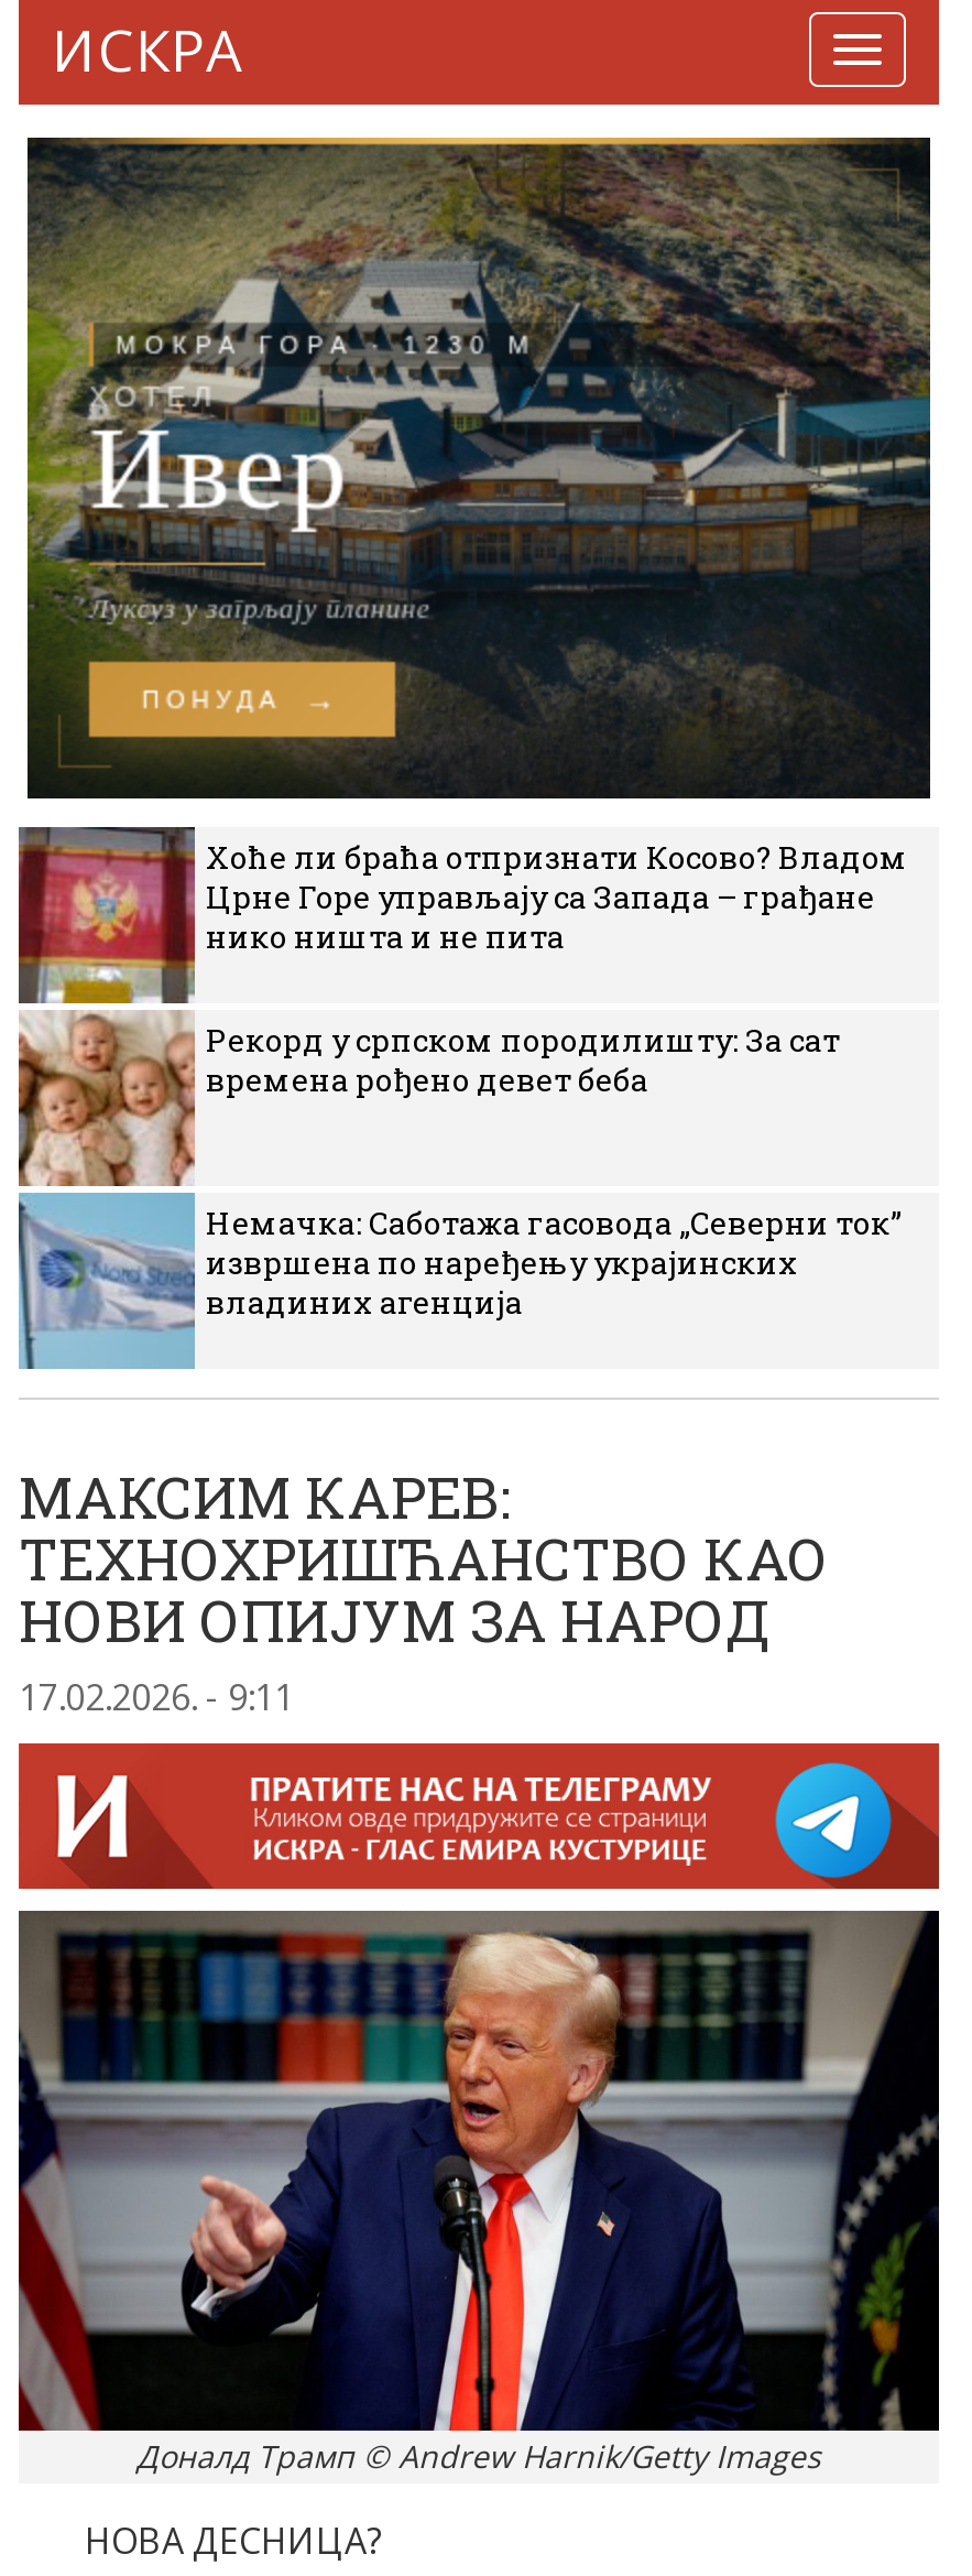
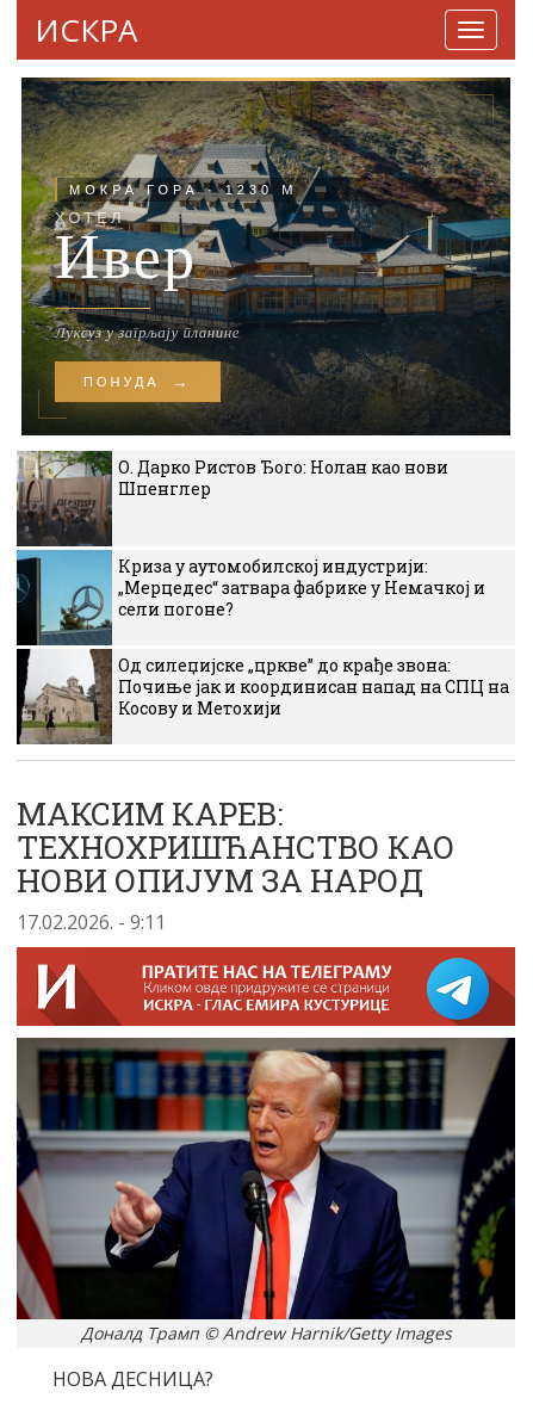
[17,827,908,1369] [image] | Хоће ли браћа отпризнати Косово? Владом | Црне Горе управљају са Запада – грађане | нико ништа и не пита -> [16,451,448,746] [image] | О. Дарко Ристов Ђого: Нолан као нови | Шпенглер
[206,1019,840,1100] Рекорд у српском породилишту: За сат | времена рођено девет беба -> [118,555,485,620] Криза у аутомобилској индустрији: | „Мерцедес“ затвара фабрике у Немачкој и | сели погоне?
[206,1202,902,1323] Немачка: Саботажа гасовода „Северни ток” | извршена по наређењу украјинских | владиних агенција -> [118,654,509,719] Од силеџијске „цркве” до крађе звона: | Почиње јак и координисан напад на СПЦ на | Косову и Метохији

